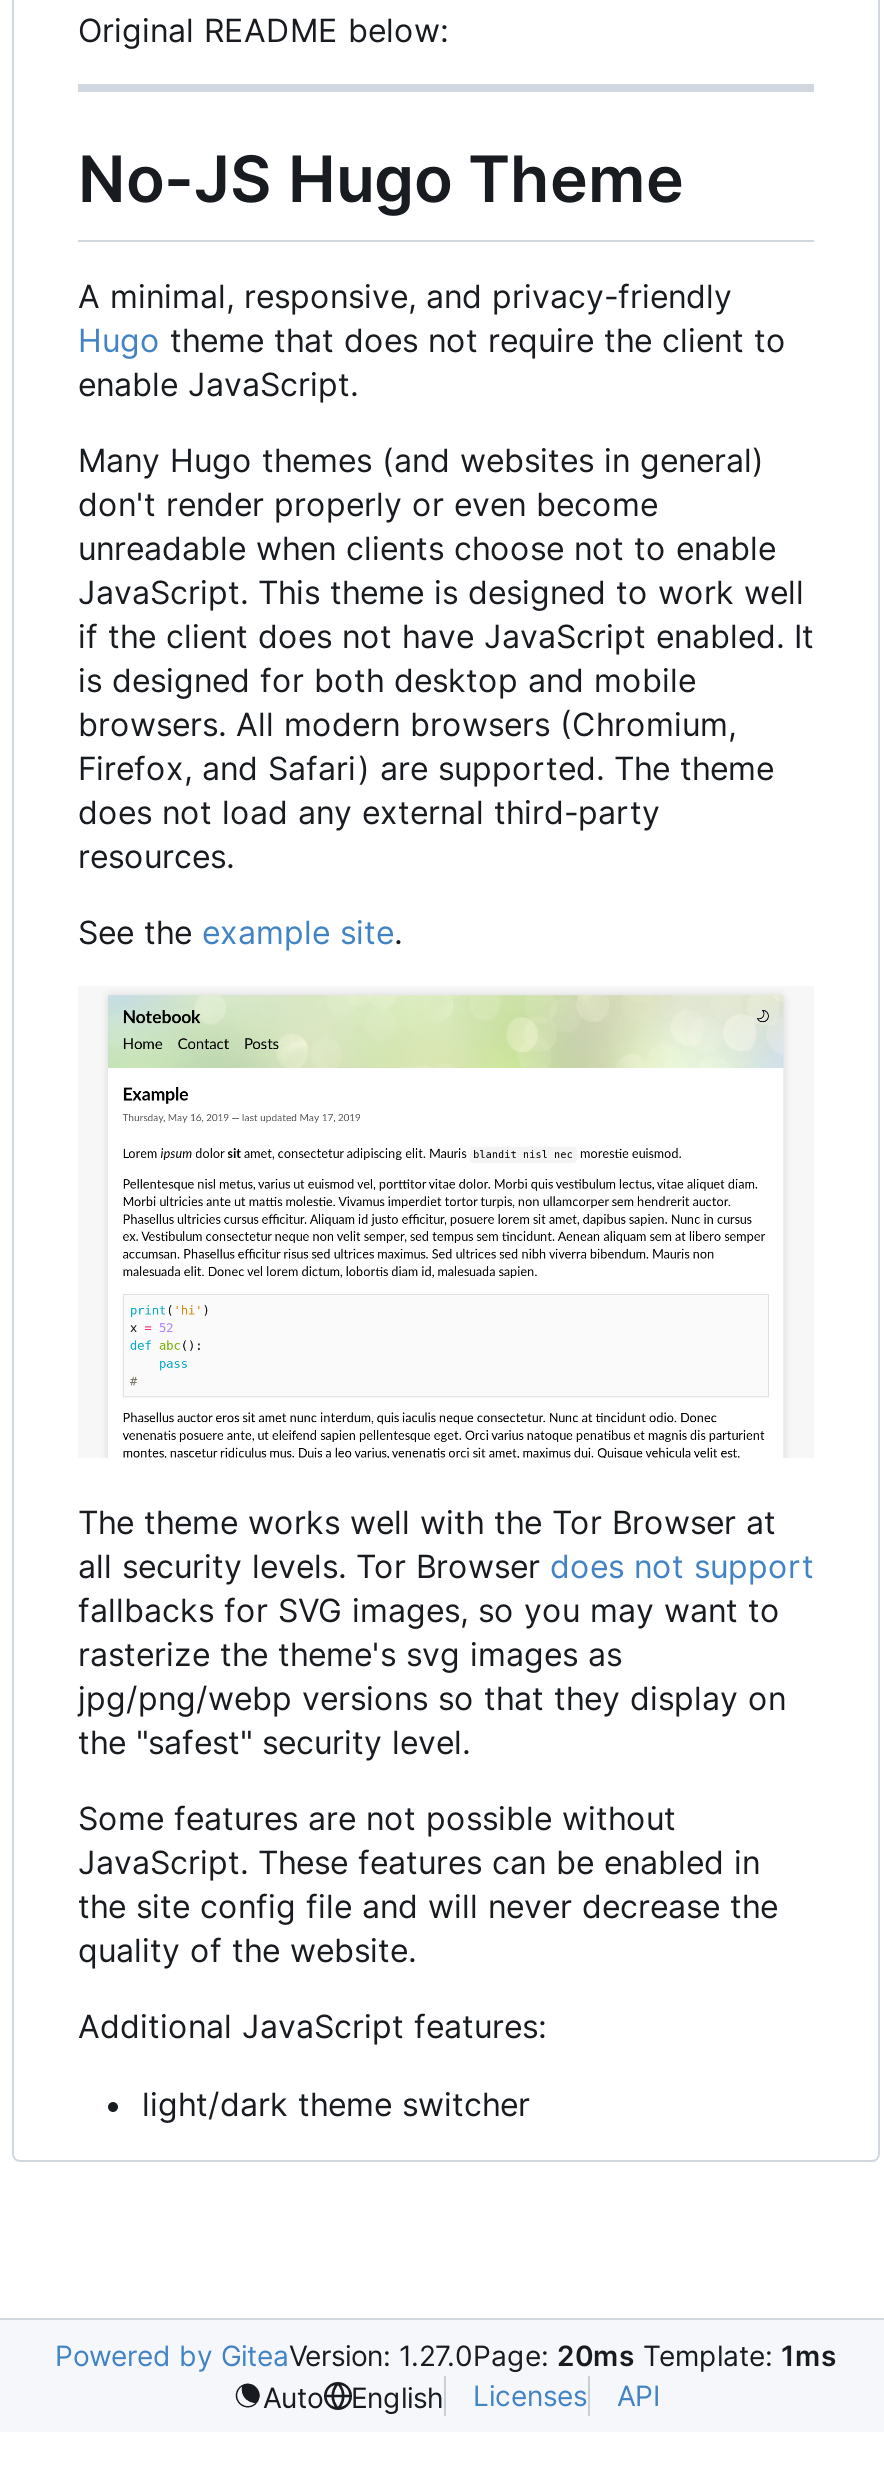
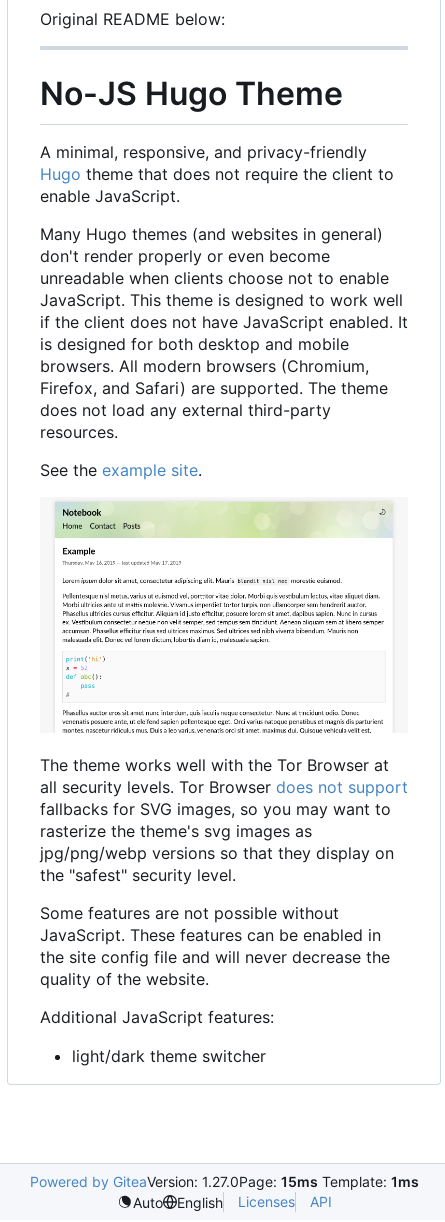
[55,2338,837,2372] Powered by GiteaVersion: 1.27.0Page: 20ms Template: 1ms -> [29,1173,418,1190] Powered by GiteaVersion: 1.27.0Page: 15ms Template: 1ms

